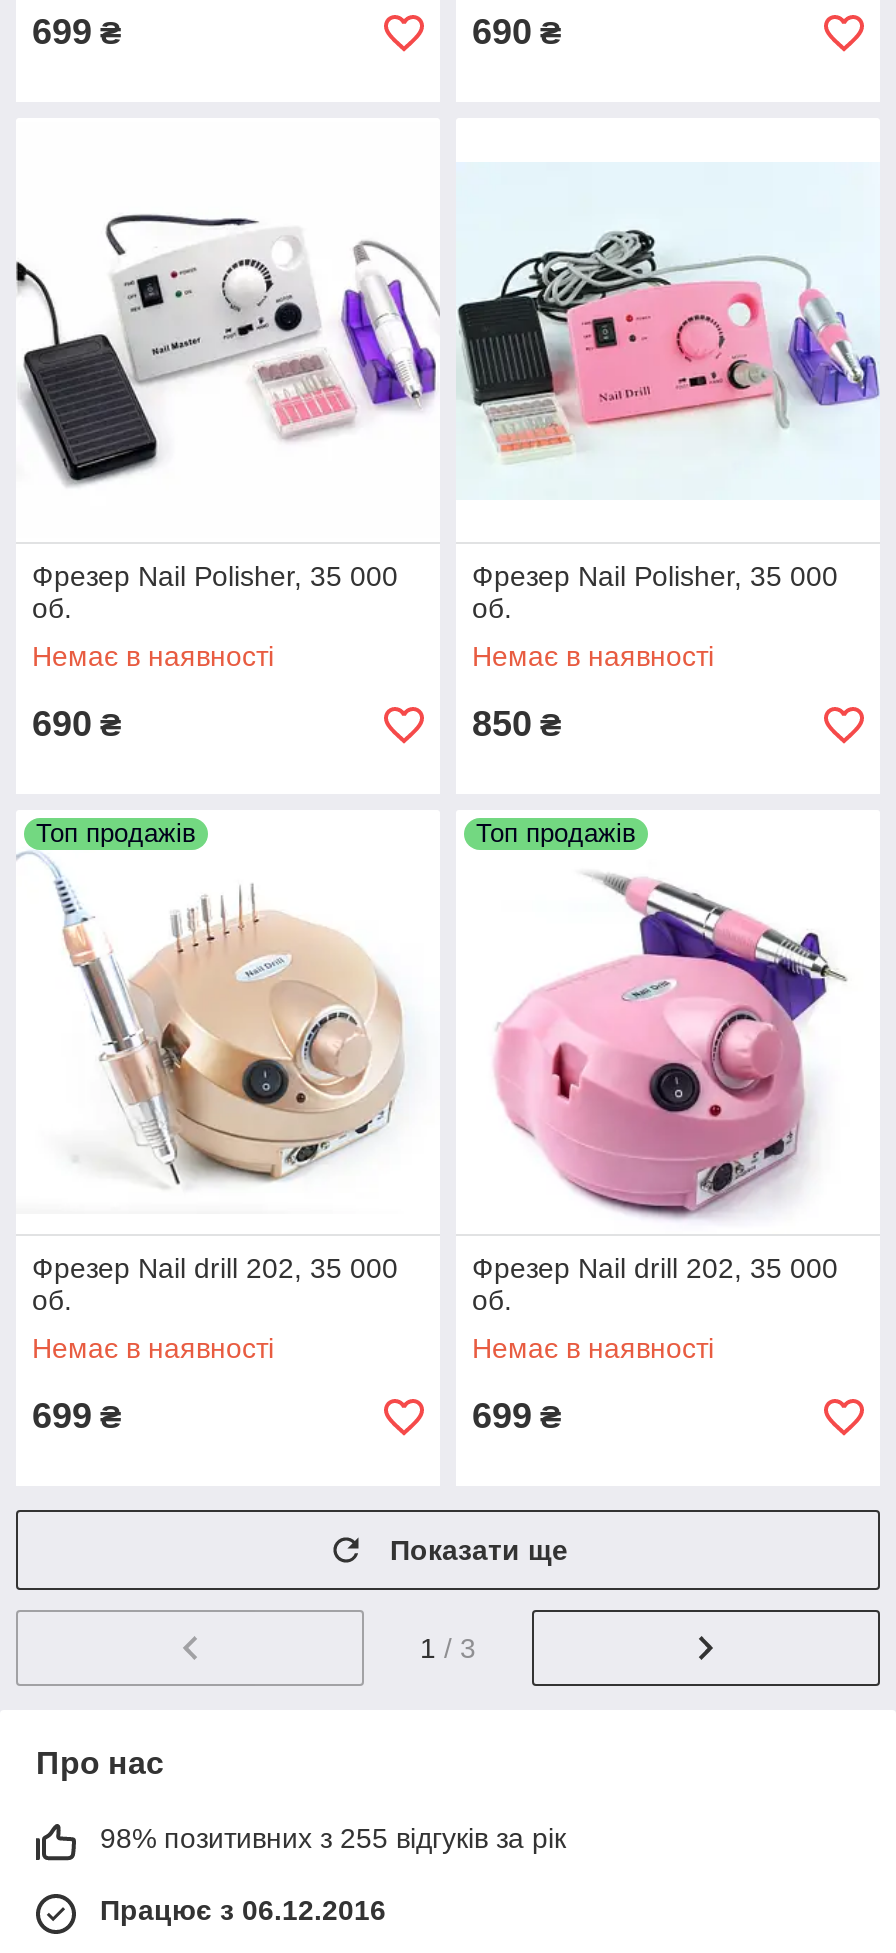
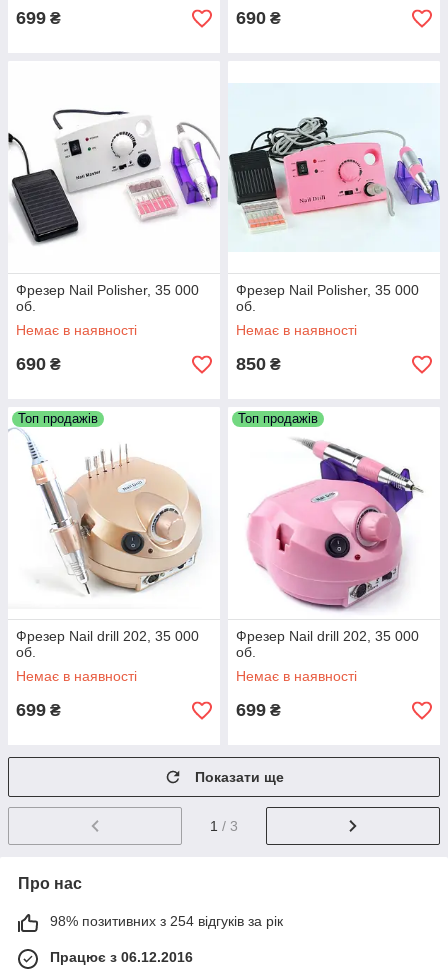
[100,1822,566,1854] 98% позитивних з 255 відгуків за рік -> [50,913,283,929] 98% позитивних з 254 відгуків за рік

